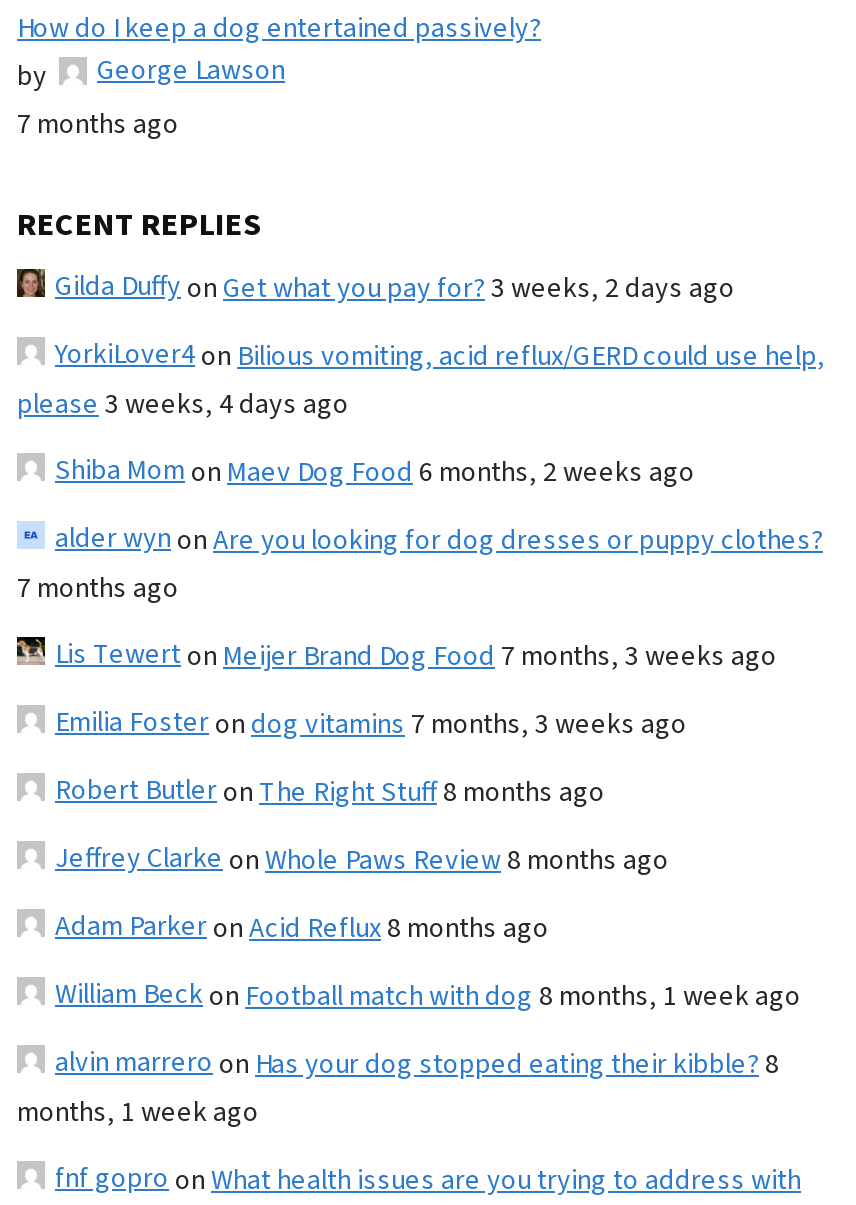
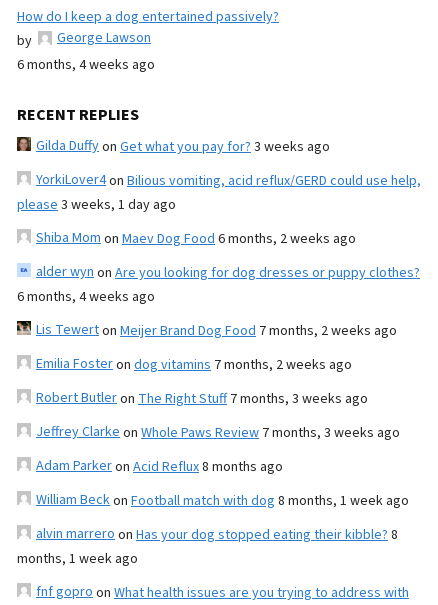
[17,104,179,144] 7 months ago -> [17,55,155,75] 6 months, 4 weeks ago
[55,266,735,308] Gilda Duffyon Get what you pay for? 3 weeks, 2 days ago -> [36,136,330,157] Gilda Duffyon Get what you pay for? 3 weeks ago
[17,384,349,424] please 3 weeks, 4 days ago -> [17,195,176,215] please 3 weeks, 1 day ago
[17,568,179,608] 7 months ago -> [17,287,155,307] 6 months, 4 weeks ago
[55,634,777,676] Lis Tewerton Meijer Brand Dog Food 7 months, 3 weeks ago -> [36,320,397,341] Lis Tewerton Meijer Brand Dog Food 7 months, 2 weeks ago
[55,702,687,744] Emilia Fosteron dog vitamins 7 months, 3 weeks ago -> [36,354,352,375] Emilia Fosteron dog vitamins 7 months, 2 weeks ago
[55,770,605,812] Robert Butleron The Right Stuff 8 months ago -> [36,388,368,409] Robert Butleron The Right Stuff 7 months, 3 weeks ago
[55,838,669,880] Jeffrey Clarkeon Whole Paws Review 8 months ago -> [36,422,400,443] Jeffrey Clarkeon Whole Paws Review 7 months, 3 weeks ago

